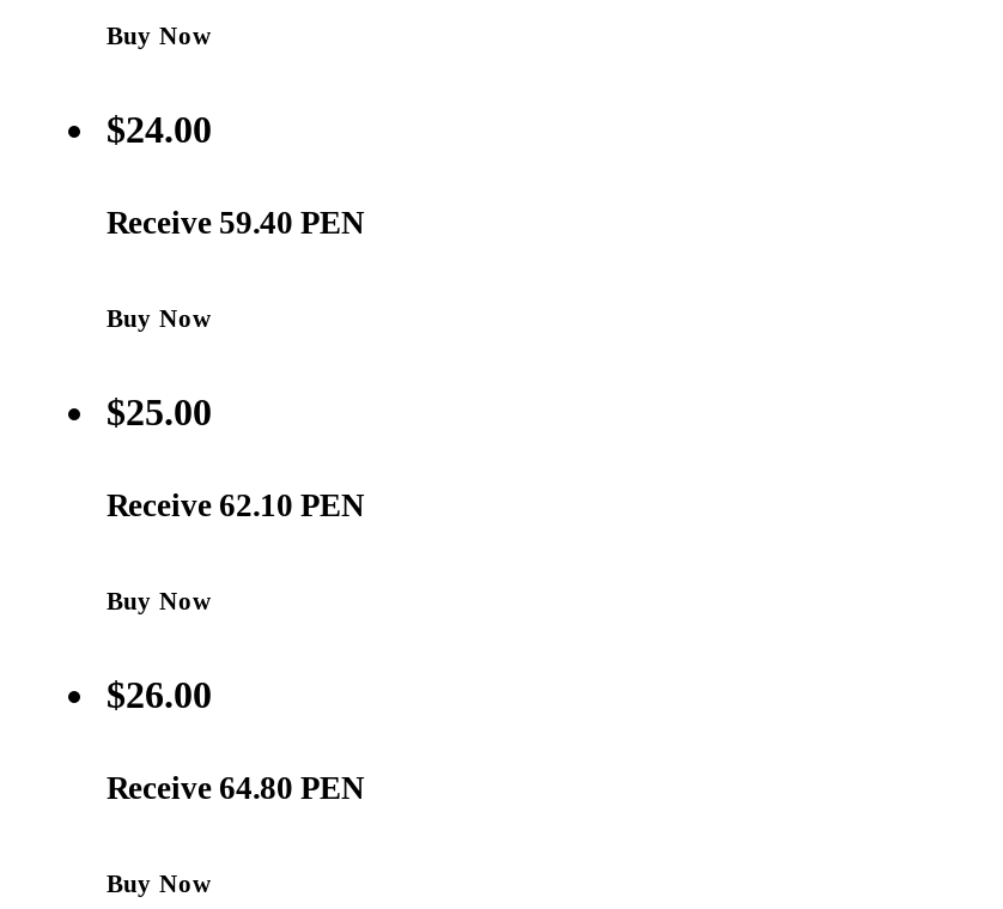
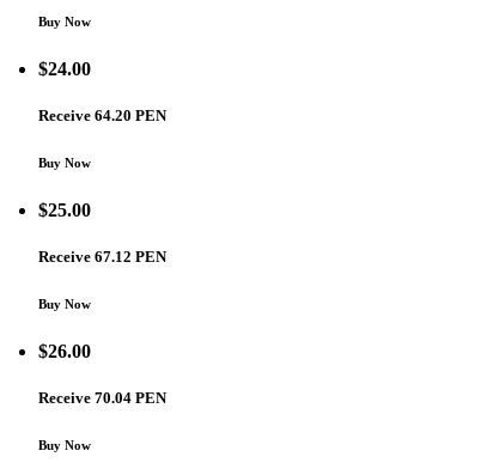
[107,205,363,241] Receive 59.40 PEN -> [38,107,166,125] Receive 64.20 PEN
[107,488,363,524] Receive 62.10 PEN -> [38,248,166,266] Receive 67.12 PEN
[107,771,363,807] Receive 64.80 PEN -> [38,389,166,407] Receive 70.04 PEN

